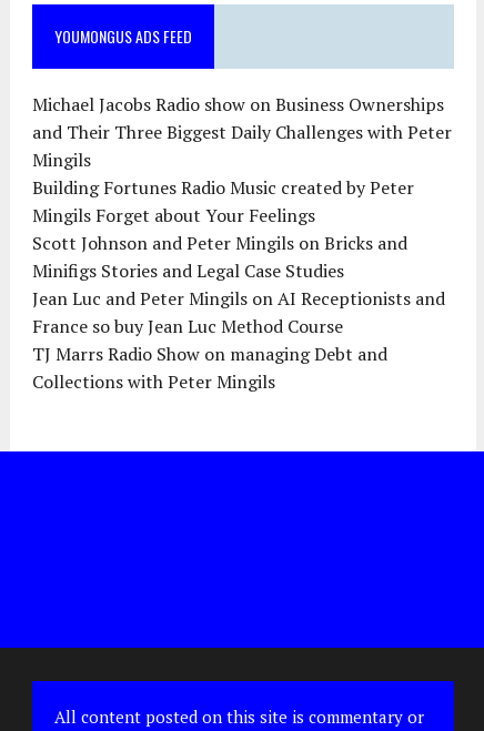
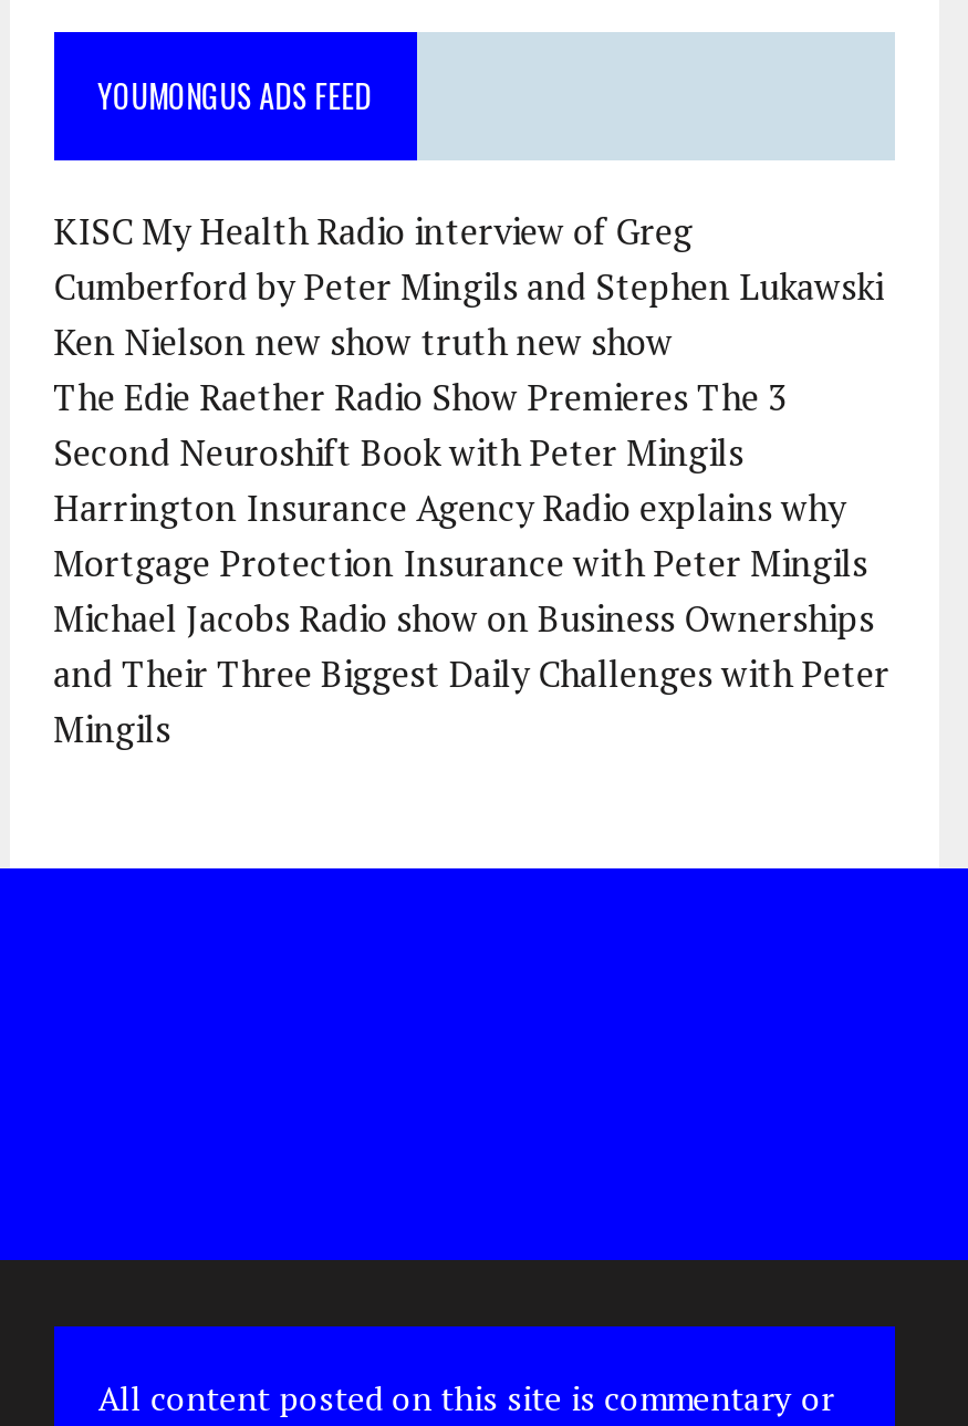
none -> [53,207,883,587] KISC My Health Radio interview of Greg | Cumberford by Peter Mingils and Stephen Lukawski | Ken Nielson new show truth new show | The Edie Raether Radio Show Premieres The 3 | Second Neuroshift Book with Peter Mingils | Harrington Insurance Agency Radio explains why | Mortgage Protection Insurance with Peter Mingils
moved [32,92,451,172] -> [53,594,890,753]: Michael Jacobs Radio show on Business Ownerships | and Their Three Biggest Daily Challenges with Peter | Mingils
[32,175,445,394] Building Fortunes Radio Music created by Peter | Mingils Forget about Your Feelings | Scott Johnson and Peter Mingils on Bricks and | Minifigs Stories and Legal Case Studies | Jean Luc and Peter Mingils on AI Receptionists and | France so buy Jean Luc Method Course | TJ Marrs Radio Show on managing Debt and | Collections with Peter Mingils -> none

